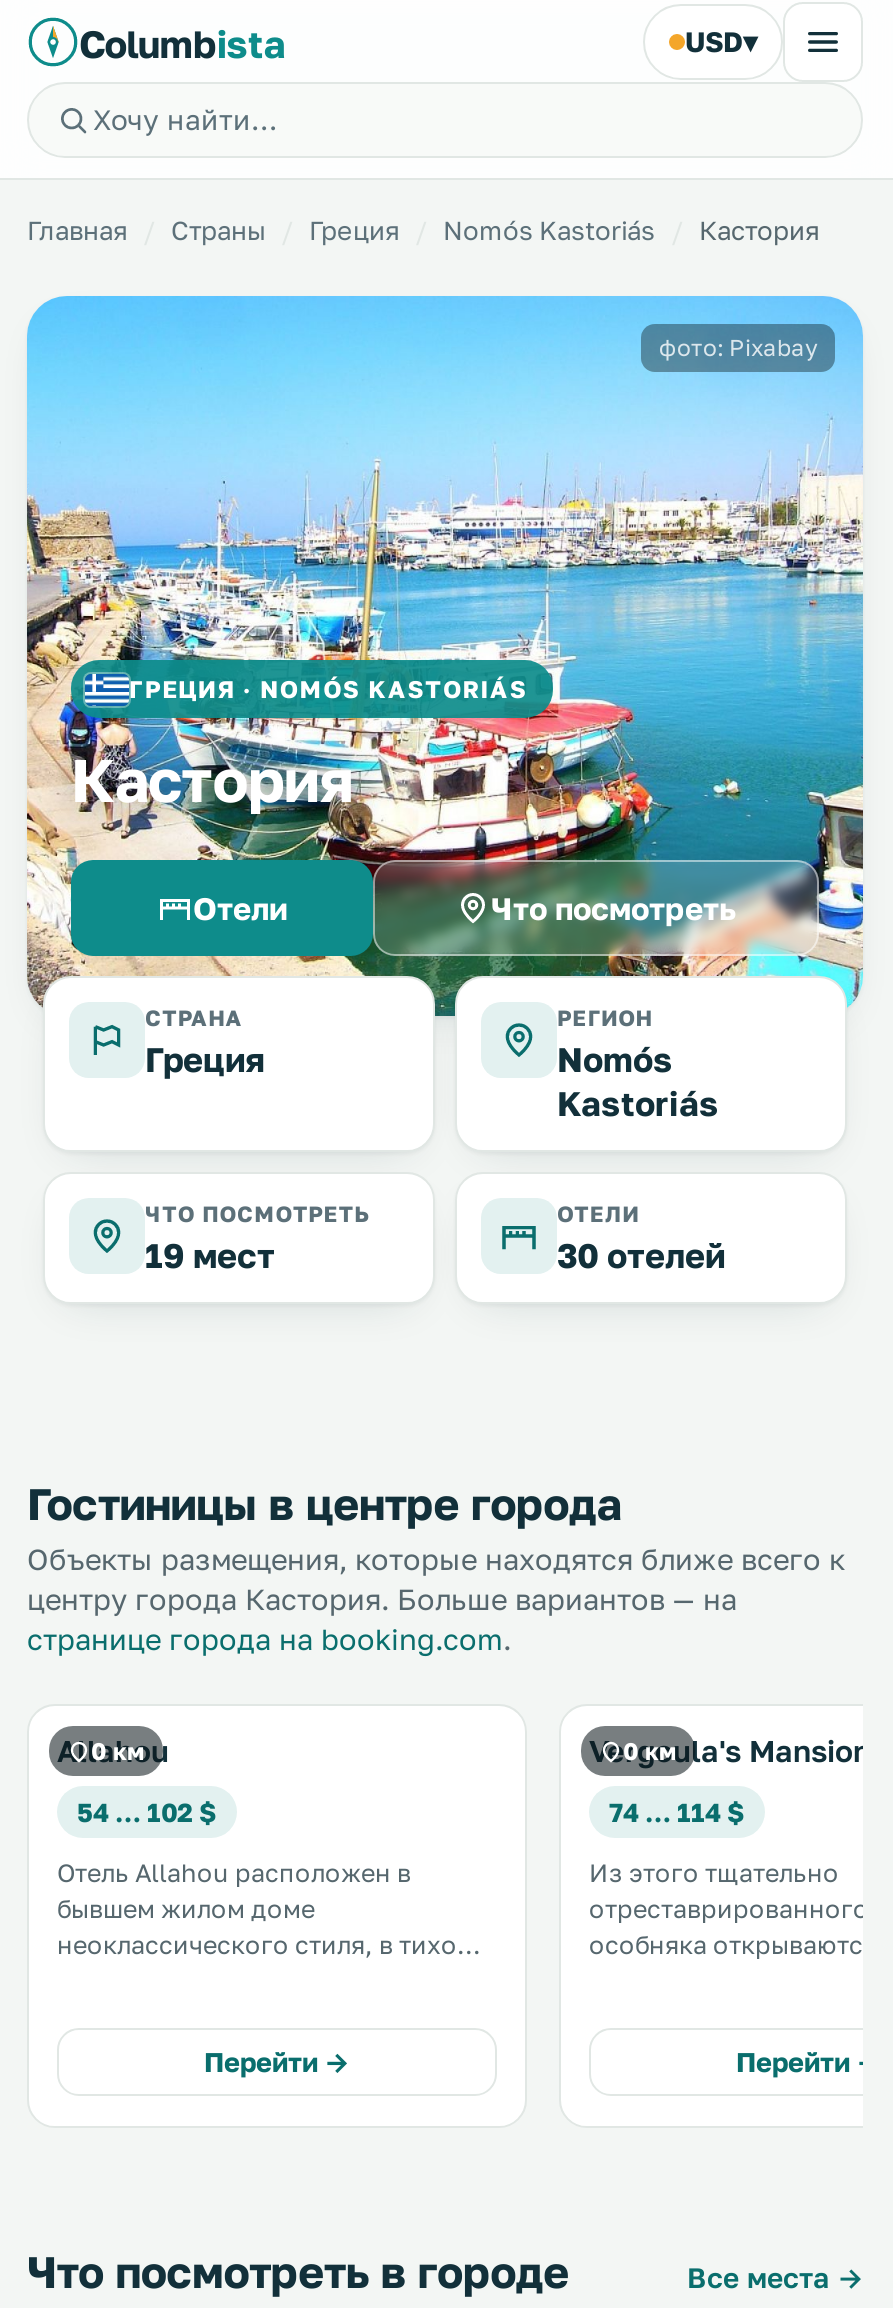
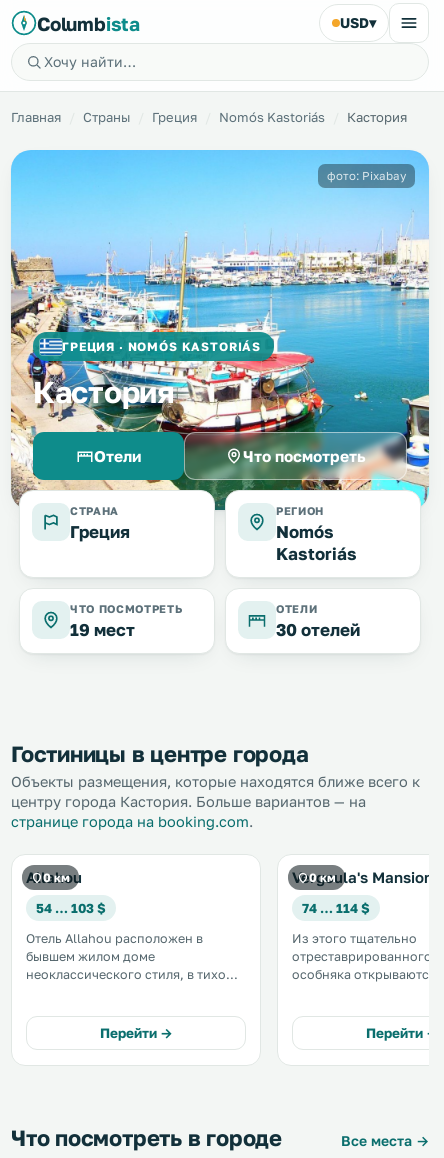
[77,1796,217,1828] 54 … 102 $ -> [36,900,106,916] 54 … 103 $

